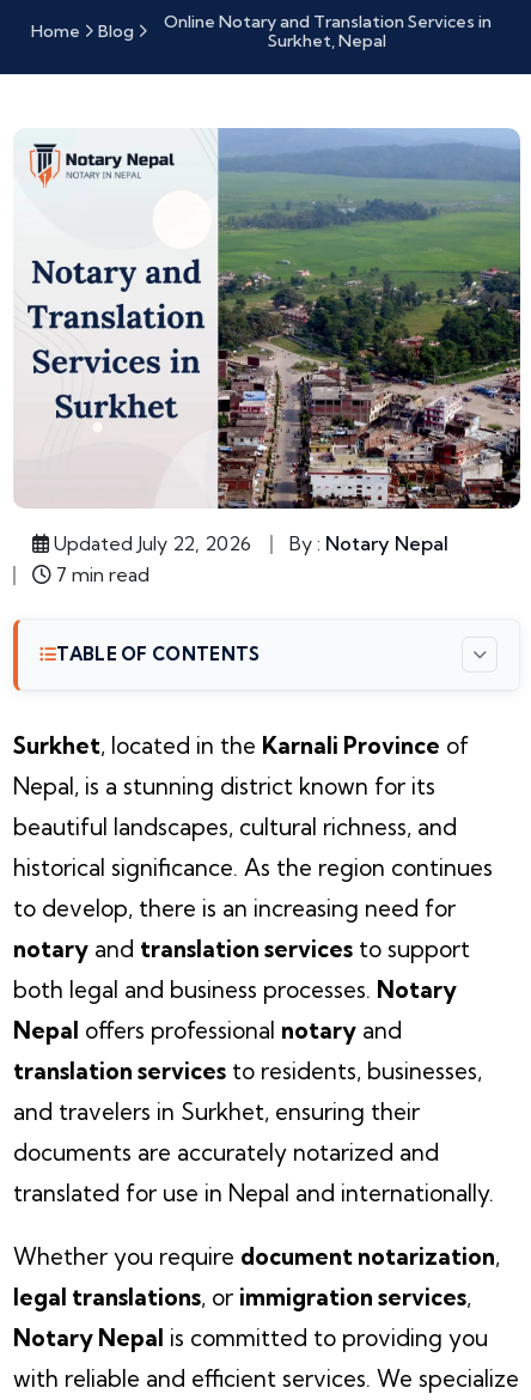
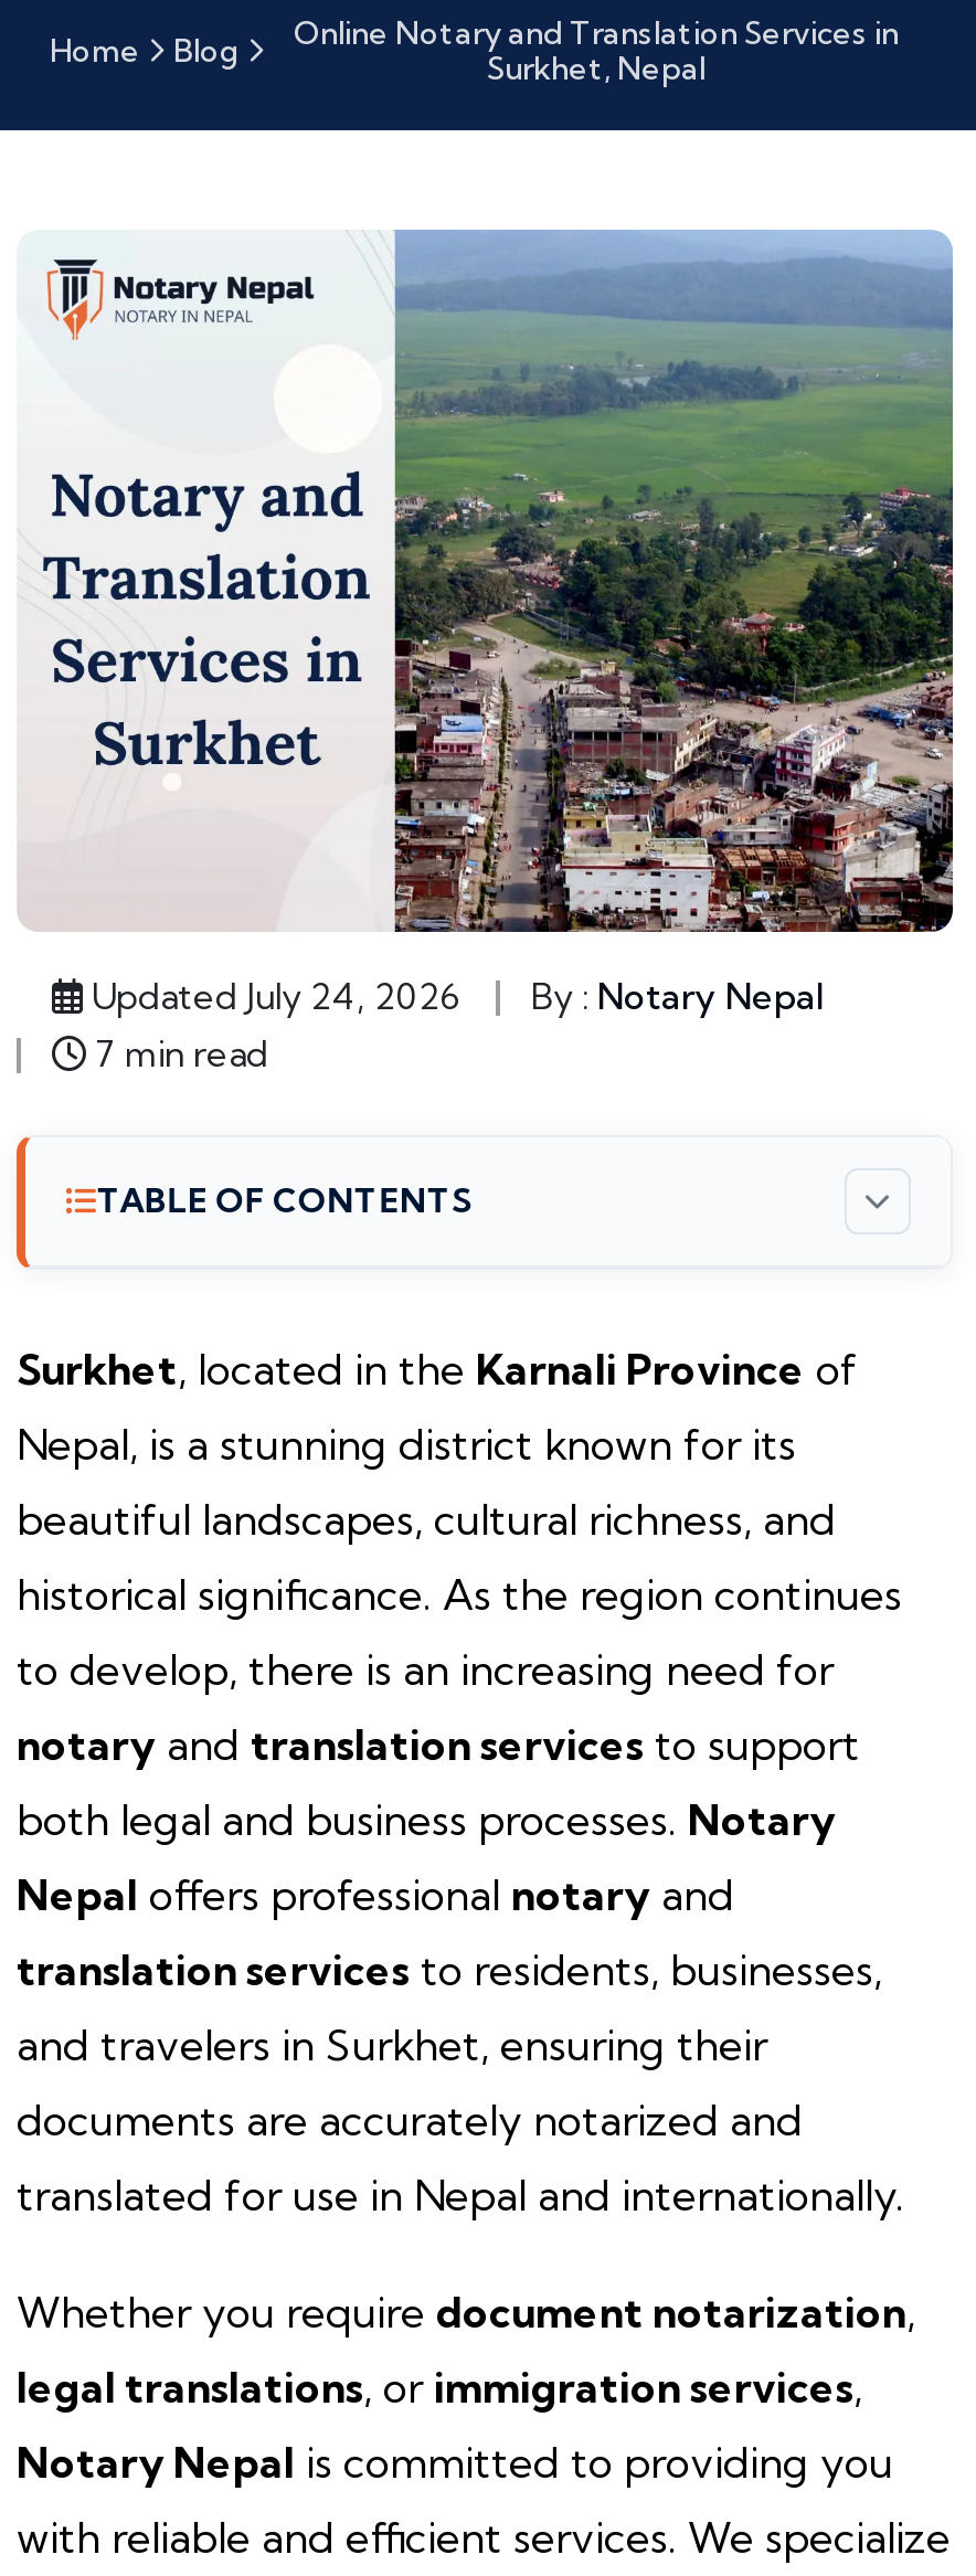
[49,531,448,555] Updated July 22, 2026 By : Notary Nepal -> [83,974,825,1018] Updated July 24, 2026 By : Notary Nepal

